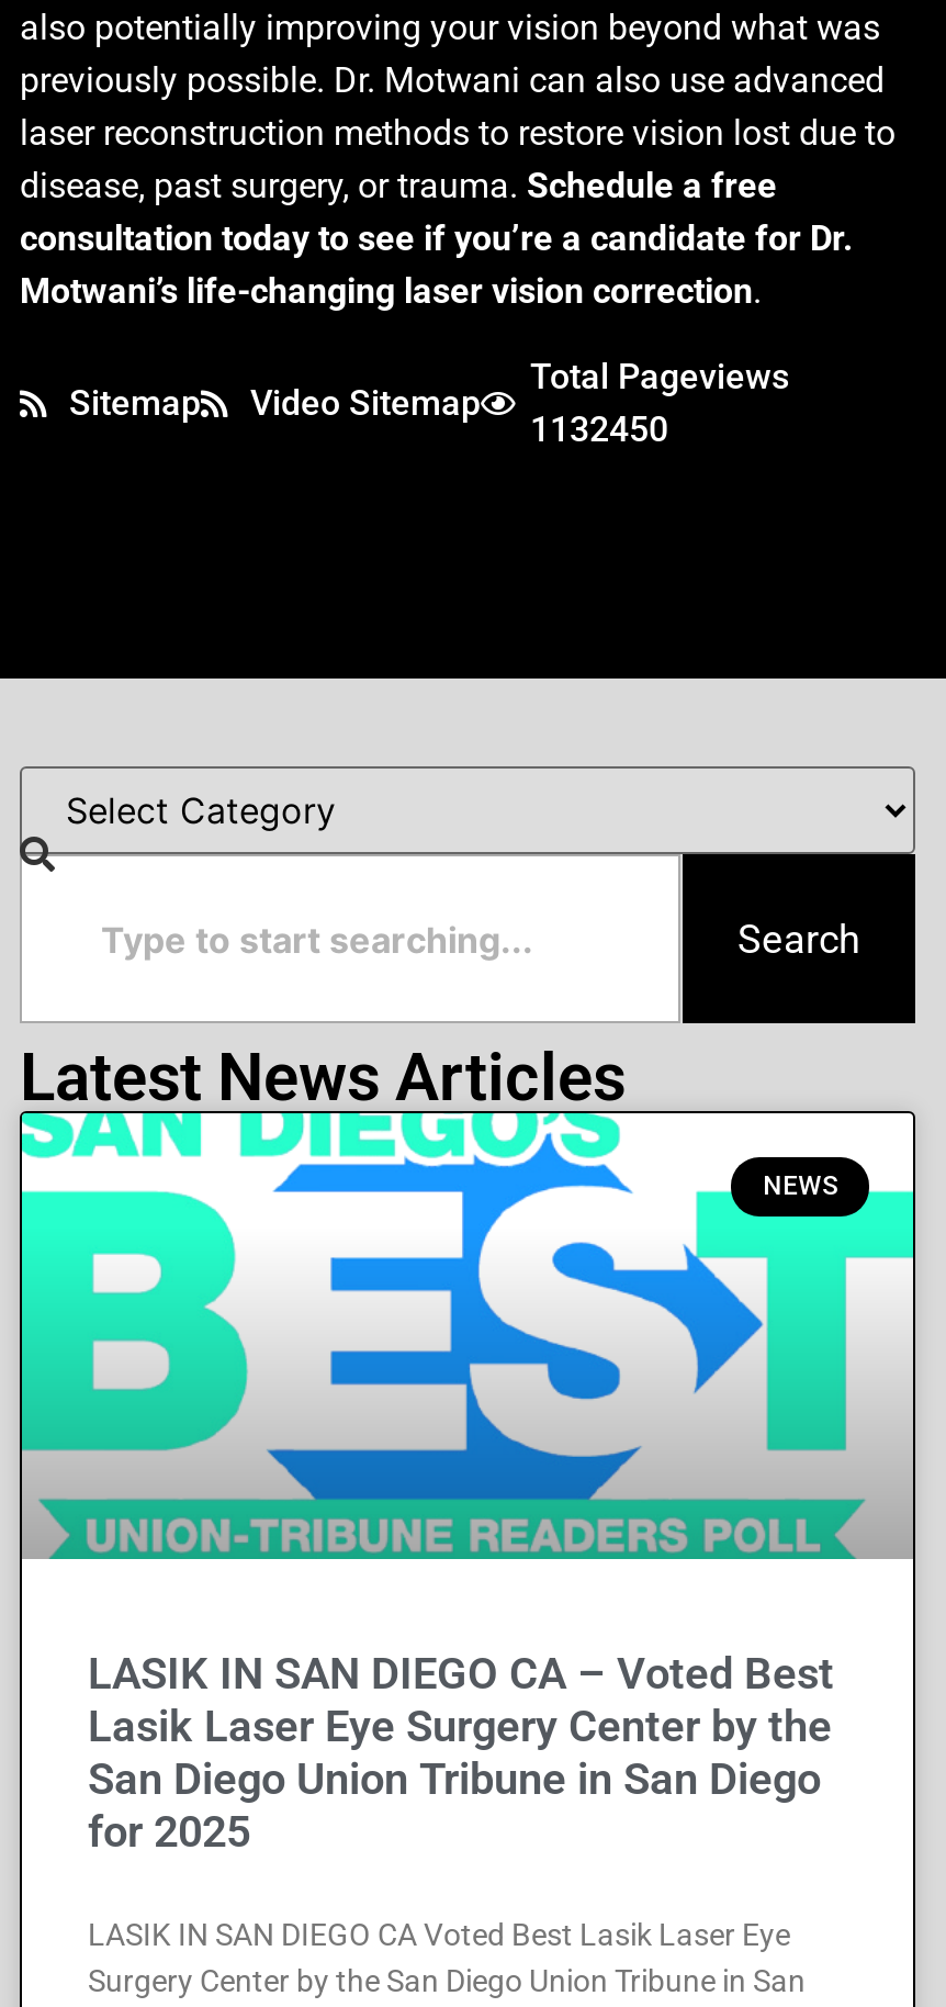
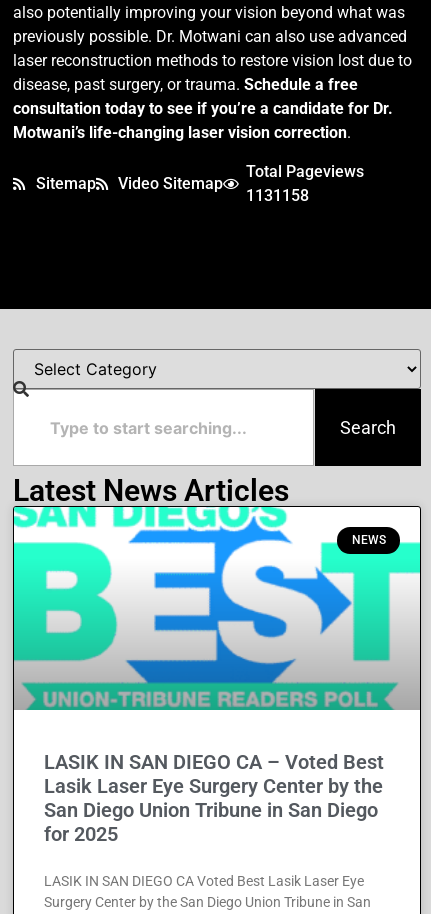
[530,407,668,449] 1132450 -> [245,185,308,204] 1131158

